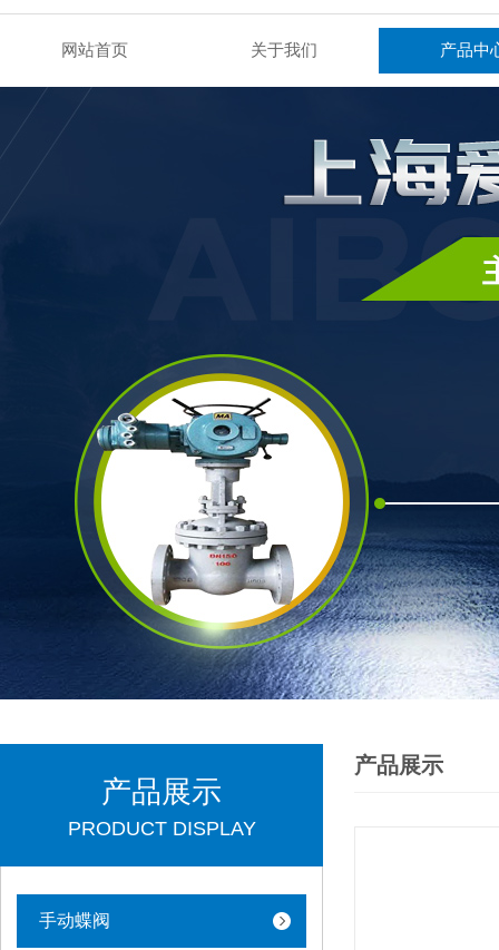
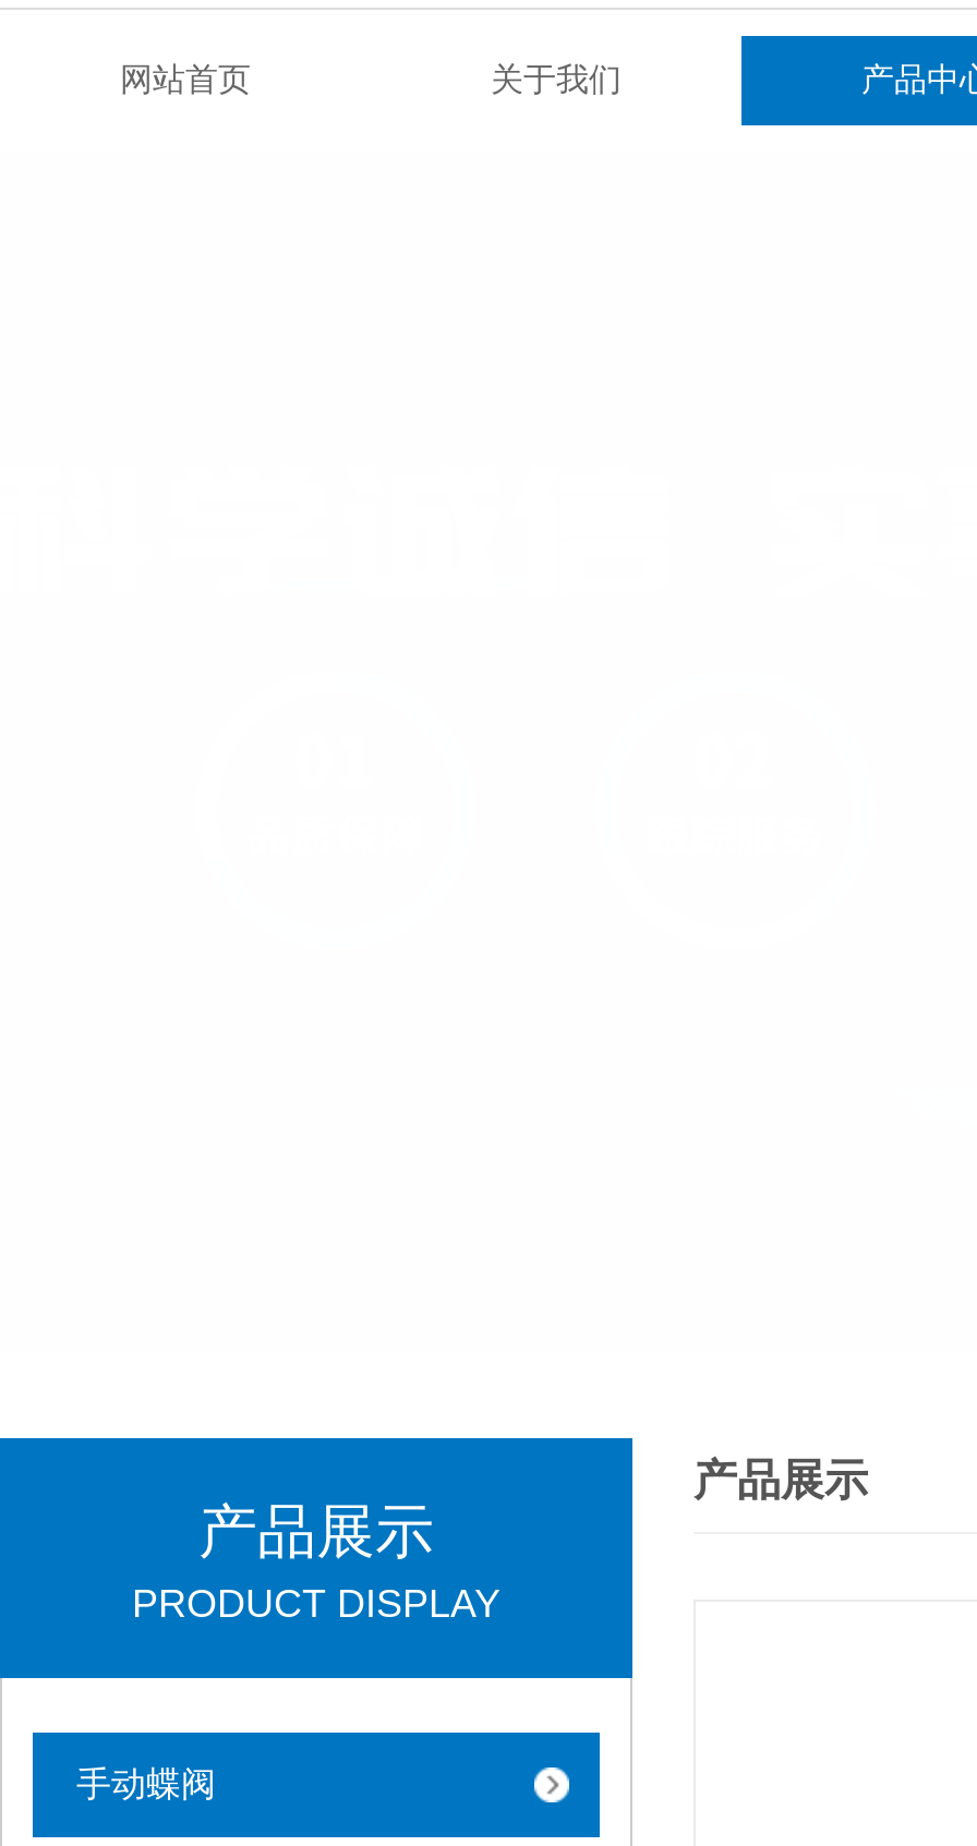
[3,86,496,701] [image] -> none

